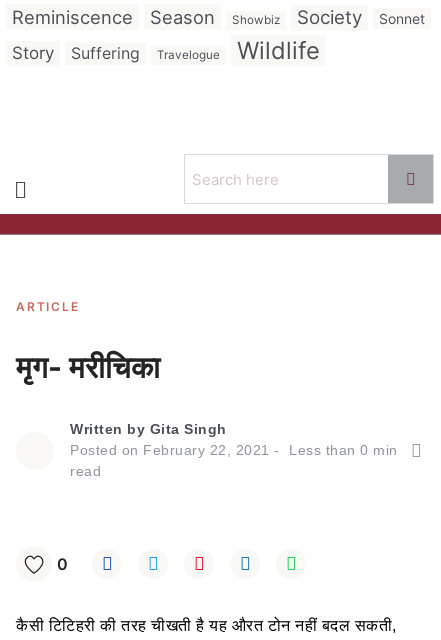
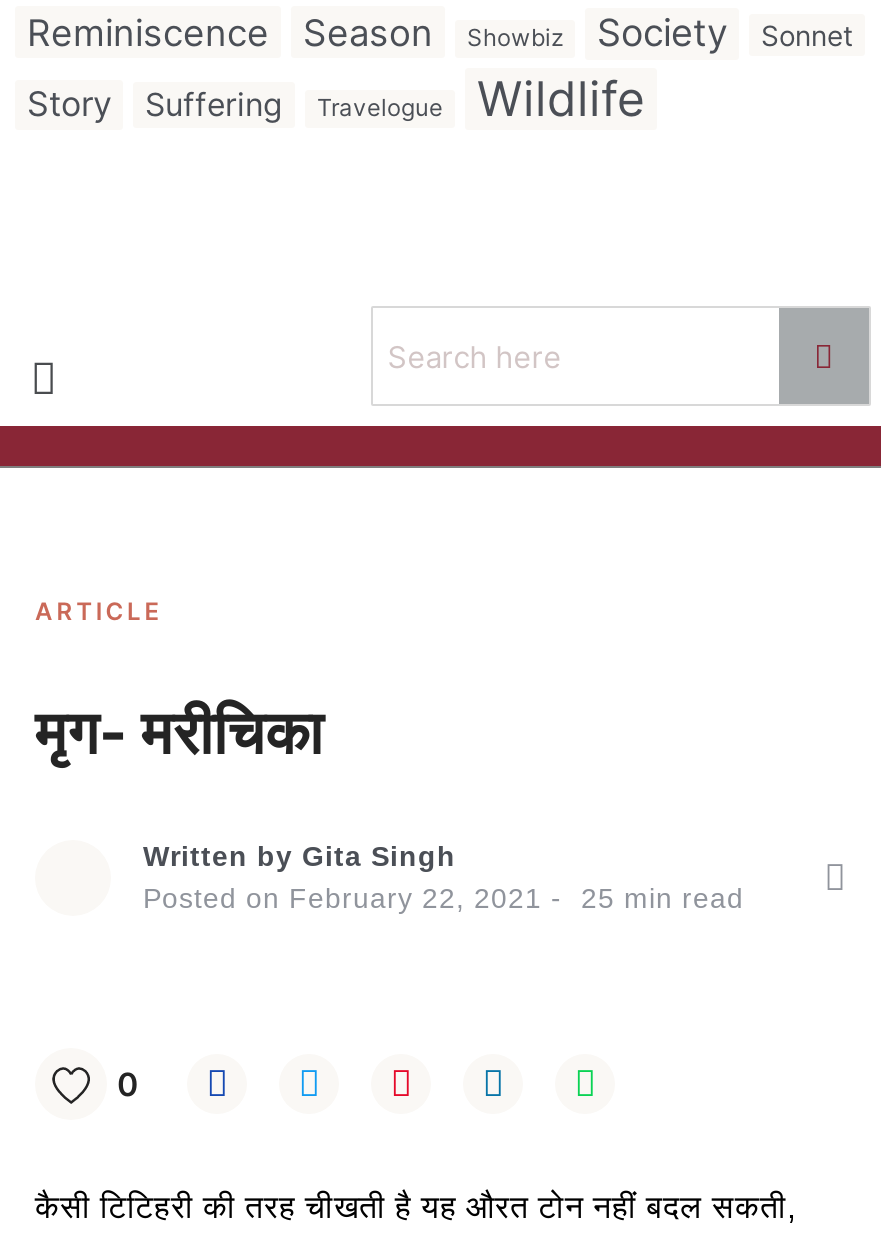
[70,442,397,479] Less than 0 min | read -> [581,882,744,914] 25 min read

